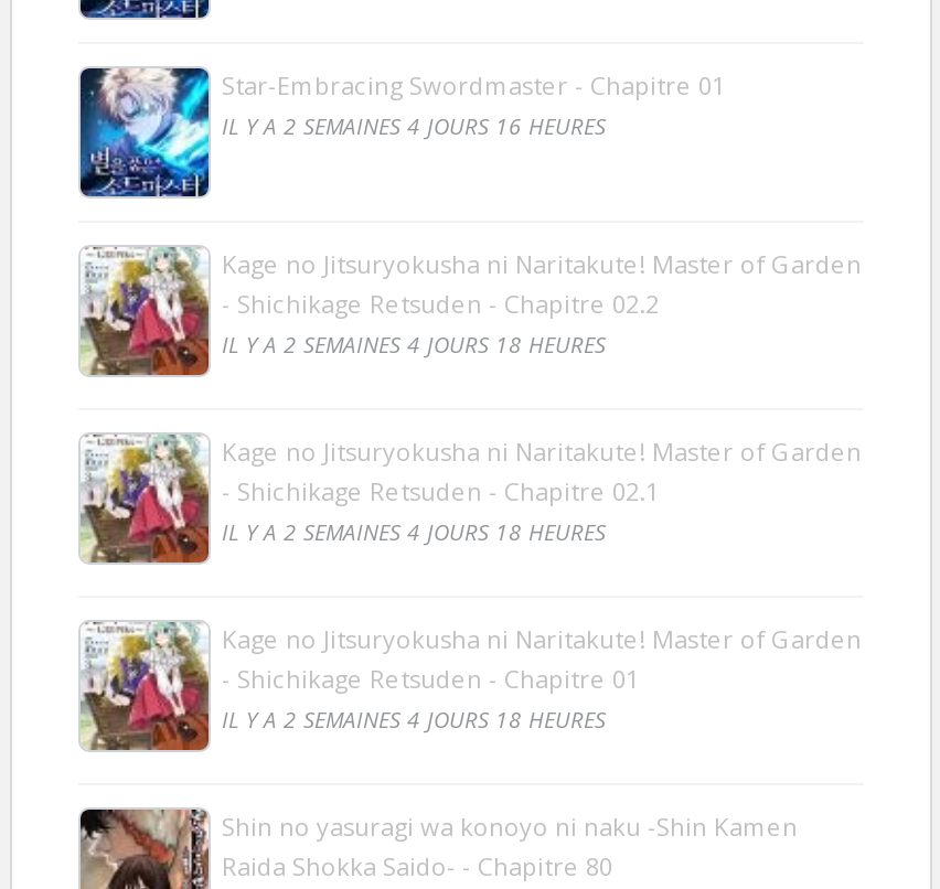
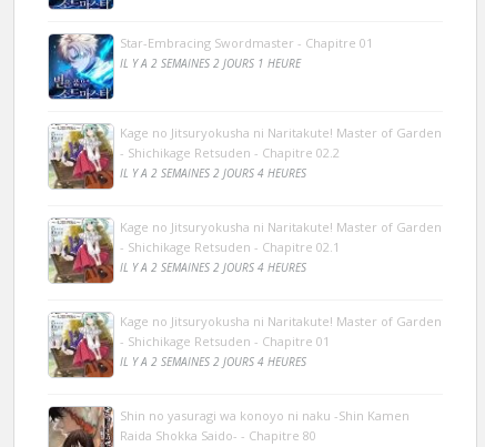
[222,109,606,140] IL Y A 2 SEMAINES 4 JOURS 16 HEURES -> [120,55,301,70] IL Y A 2 SEMAINES 2 JOURS 1 HEURE
[222,328,606,358] IL Y A 2 SEMAINES 4 JOURS 18 HEURES -> [120,165,306,180] IL Y A 2 SEMAINES 2 JOURS 4 HEURES
[222,515,606,546] IL Y A 2 SEMAINES 4 JOURS 18 HEURES -> [120,259,306,275] IL Y A 2 SEMAINES 2 JOURS 4 HEURES
[222,703,606,733] IL Y A 2 SEMAINES 4 JOURS 18 HEURES -> [120,353,306,369] IL Y A 2 SEMAINES 2 JOURS 4 HEURES

